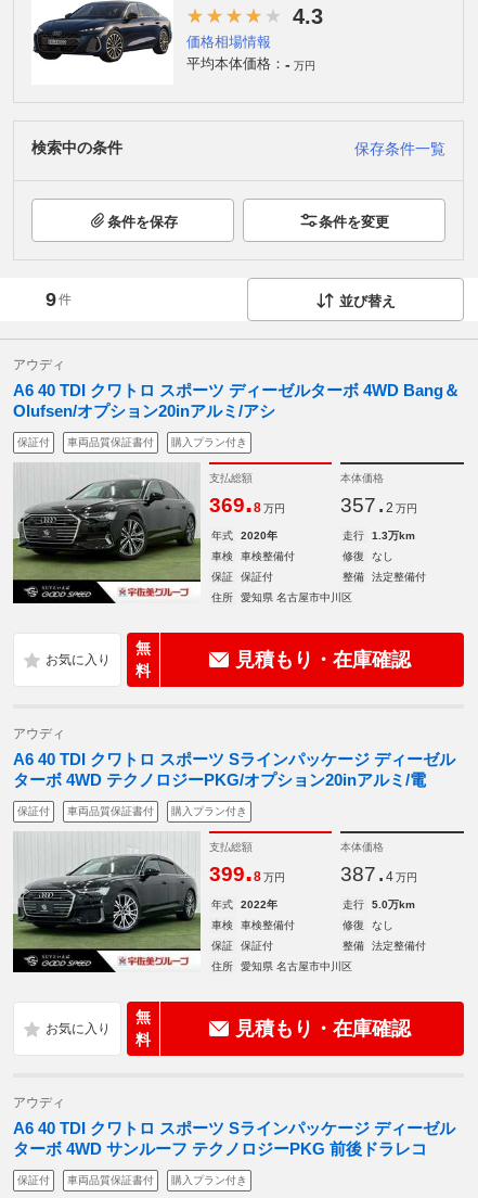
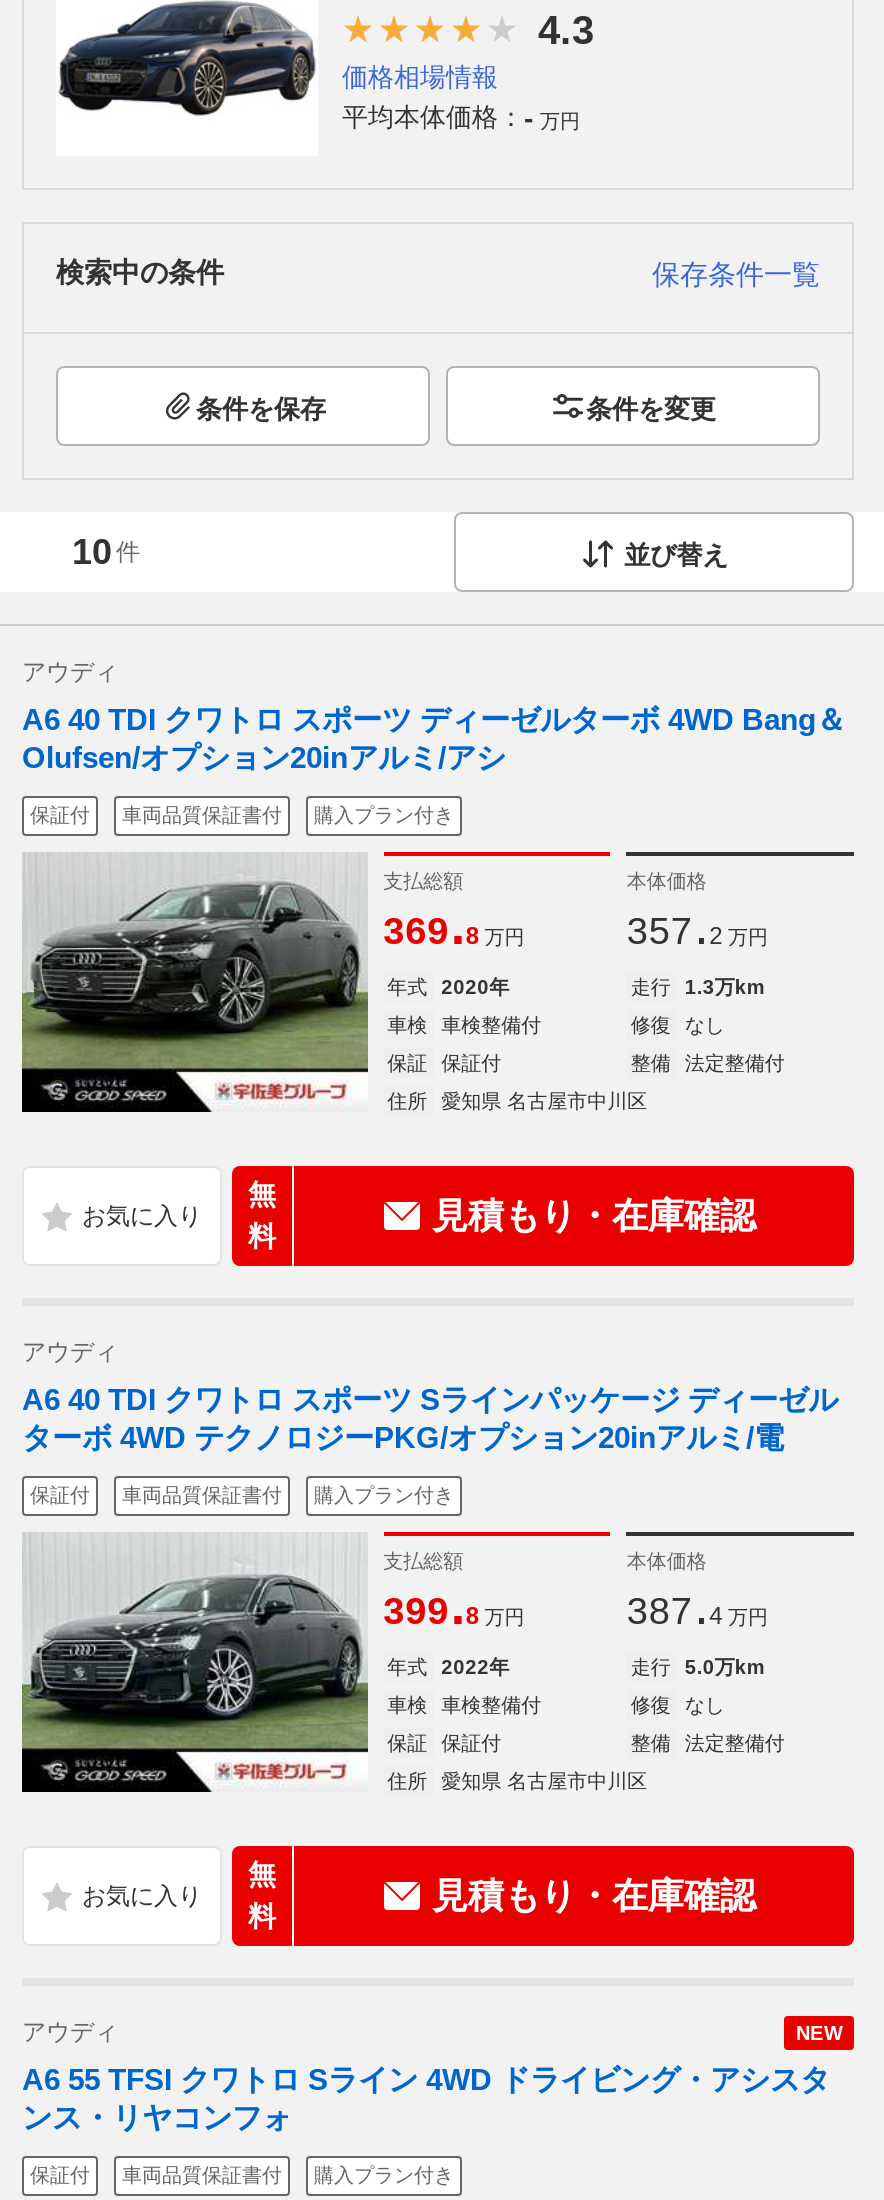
[46,288,72,310] 9 件 -> [72,532,140,572] 10 件
none -> [796,2022,842,2044] NEW
[13,1119,455,1158] A6 40 TDI クワトロ スポーツ Sラインパッケージ ディーゼル | ターボ 4WD サンルーフ テクノロジーPKG 前後ドラレコ -> [22,2062,830,2134] A6 55 TFSI クワトロ Sライン 4WD ドライビング・アシスタ | ンス・リヤコンフォ

